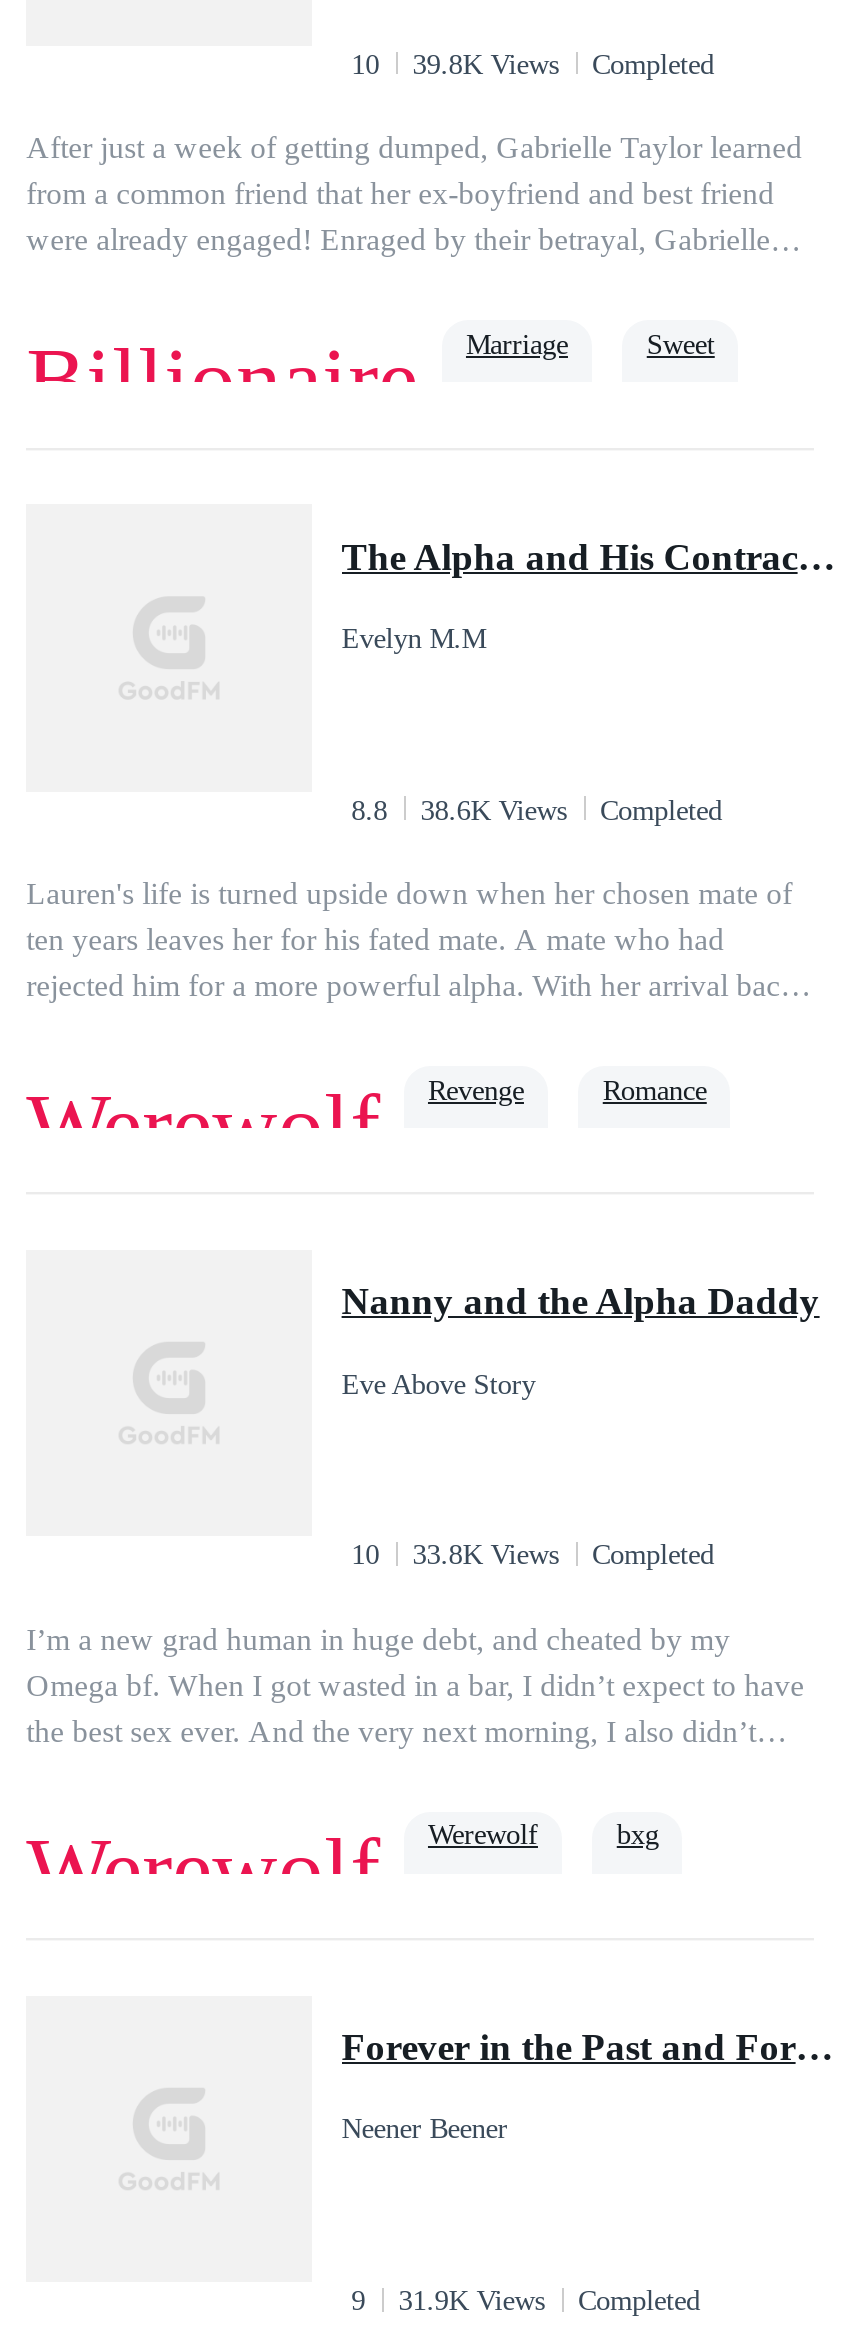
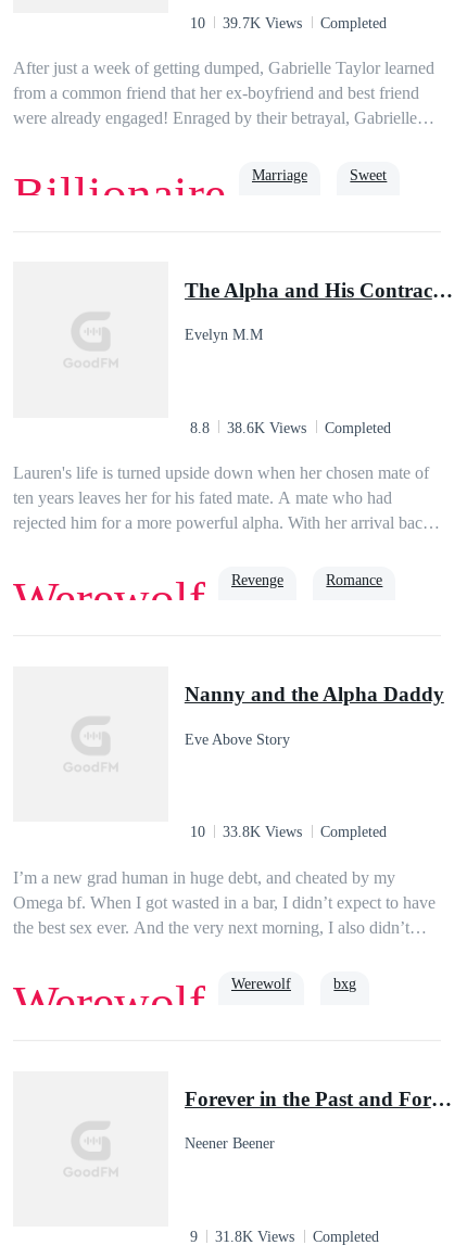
[351,48,714,80] 10 39.8K Views Completed -> [190,14,387,31] 10 39.7K Views Completed
[351,2284,700,2316] 9 31.9K Views Completed -> [190,1228,379,1245] 9 31.8K Views Completed

